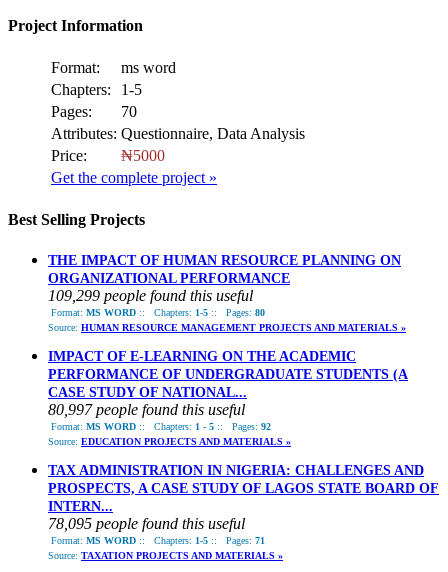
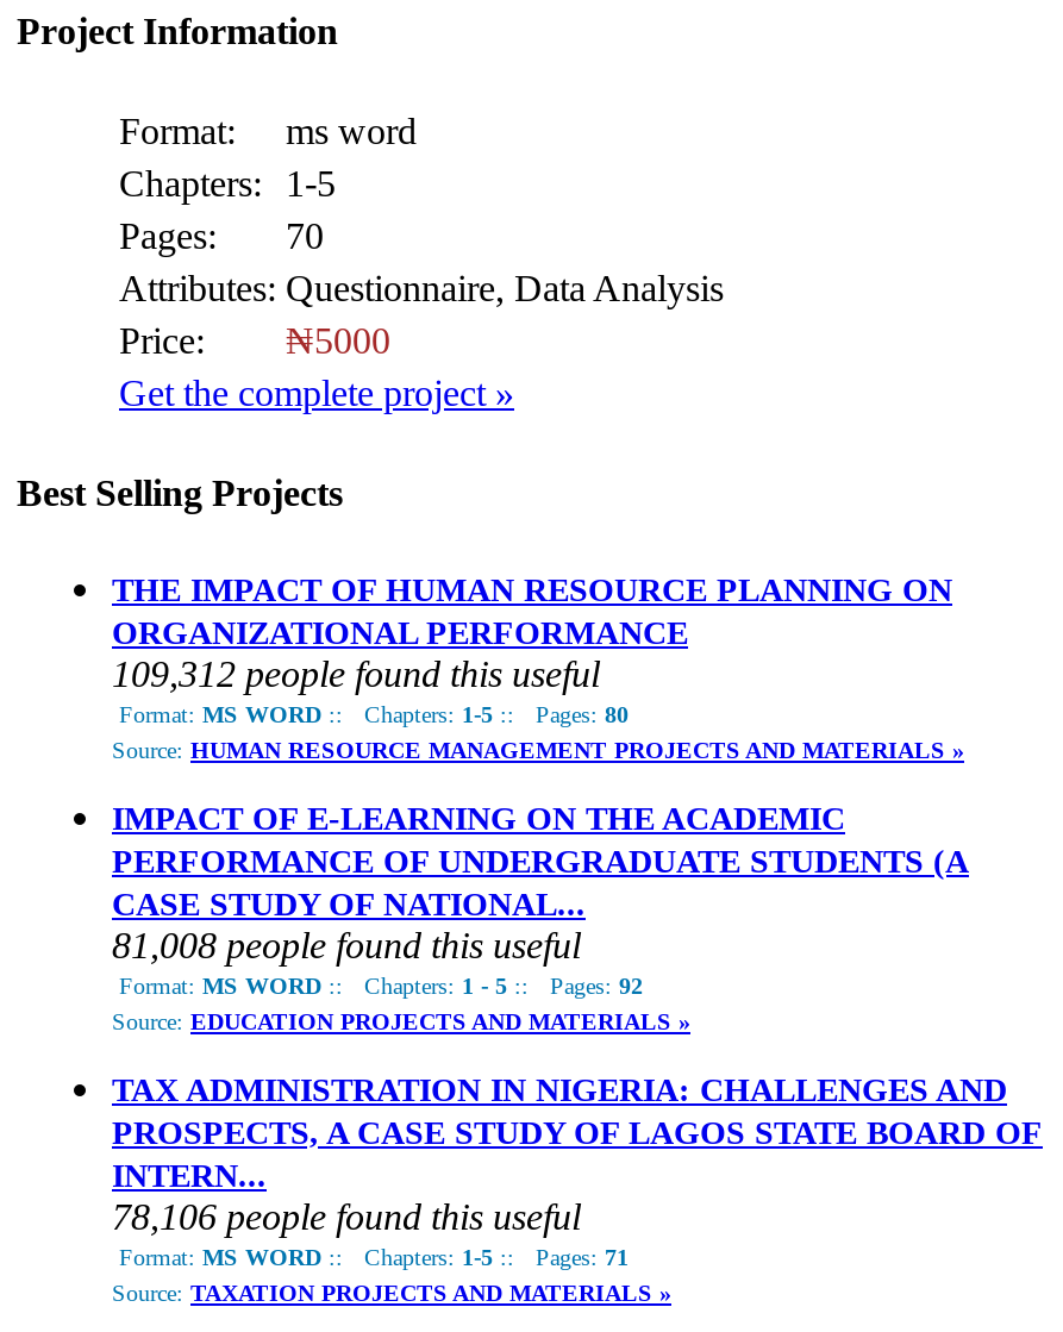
[48,287,253,304] 109,299 people found this useful -> [112,653,600,693] 109,312 people found this useful
[48,401,245,418] 80,997 people found this useful -> [112,924,581,965] 81,008 people found this useful
[48,515,245,532] 78,095 people found this useful -> [112,1196,581,1236] 78,106 people found this useful

